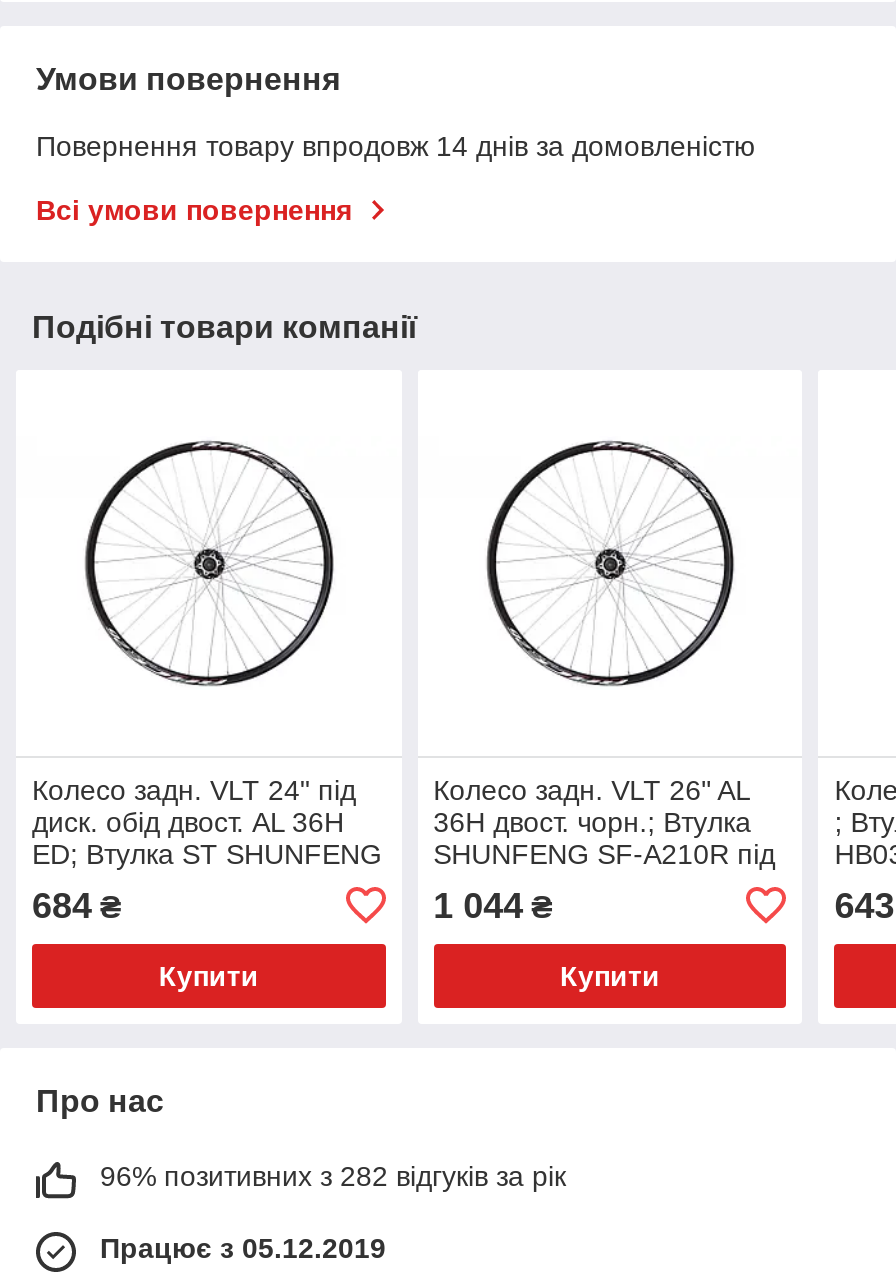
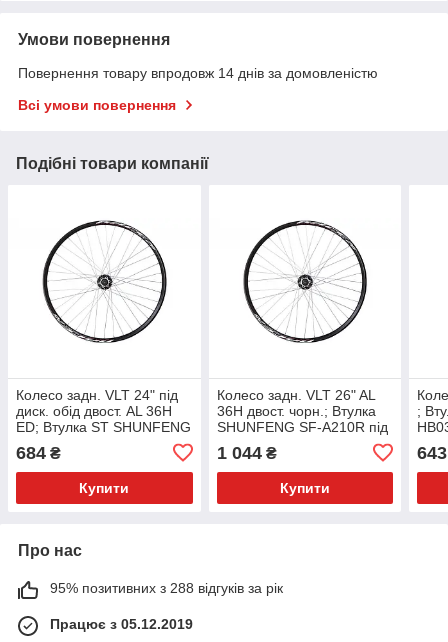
[100,1160,566,1192] 96% позитивних з 282 відгуків за рік -> [50,580,283,596] 95% позитивних з 288 відгуків за рік

